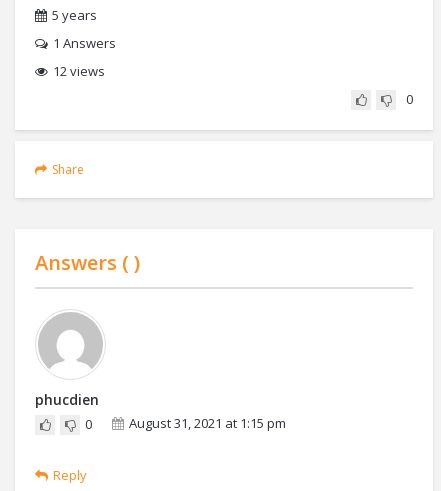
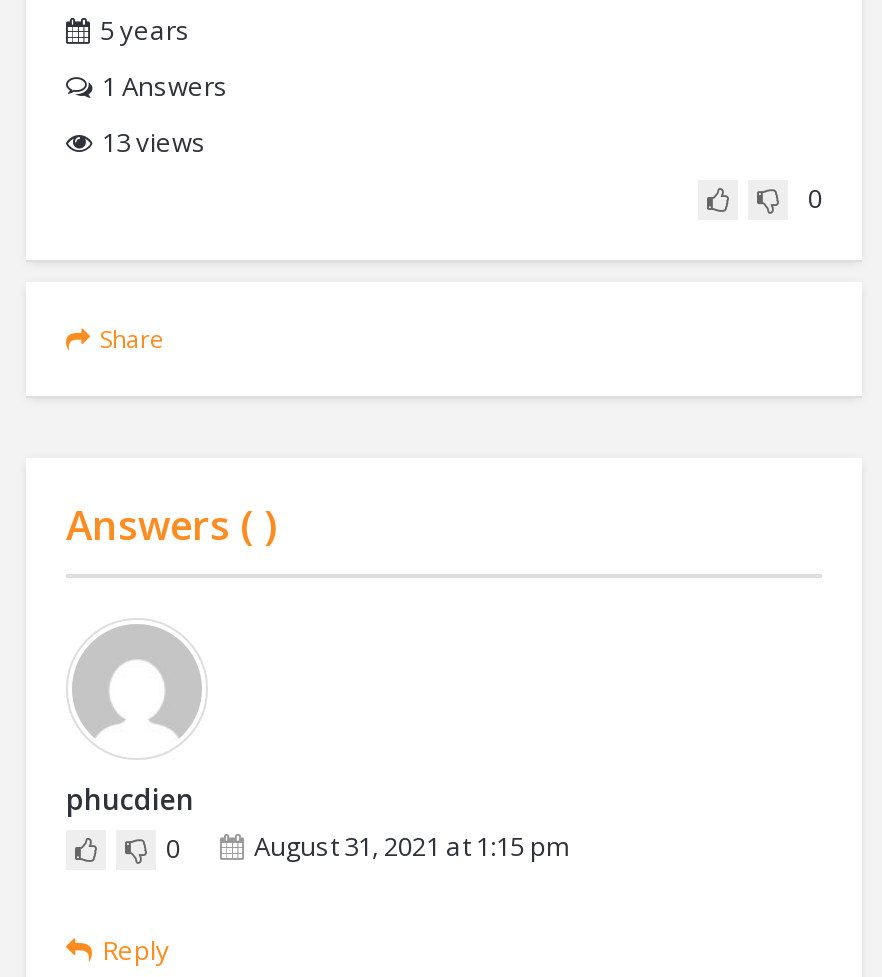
[53,62,105,80] 12 views -> [102,124,206,160] 13 views

